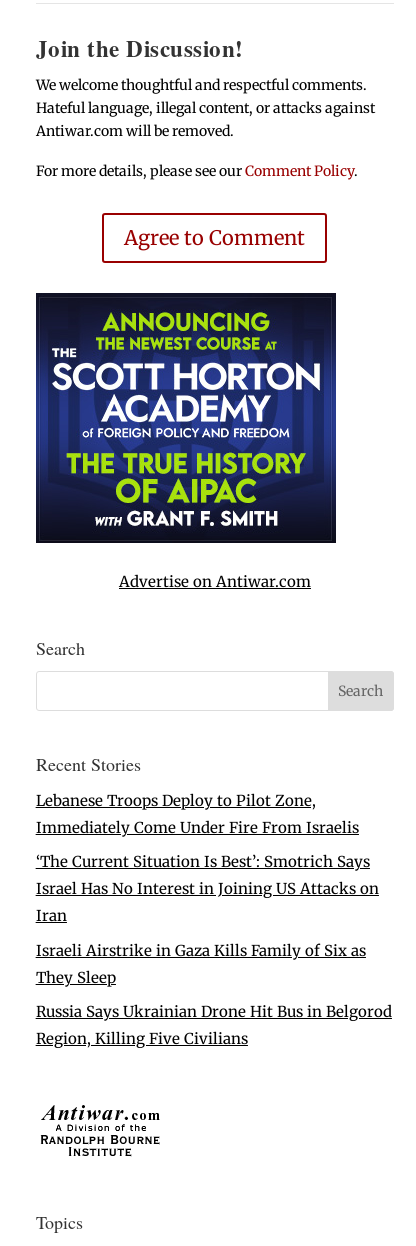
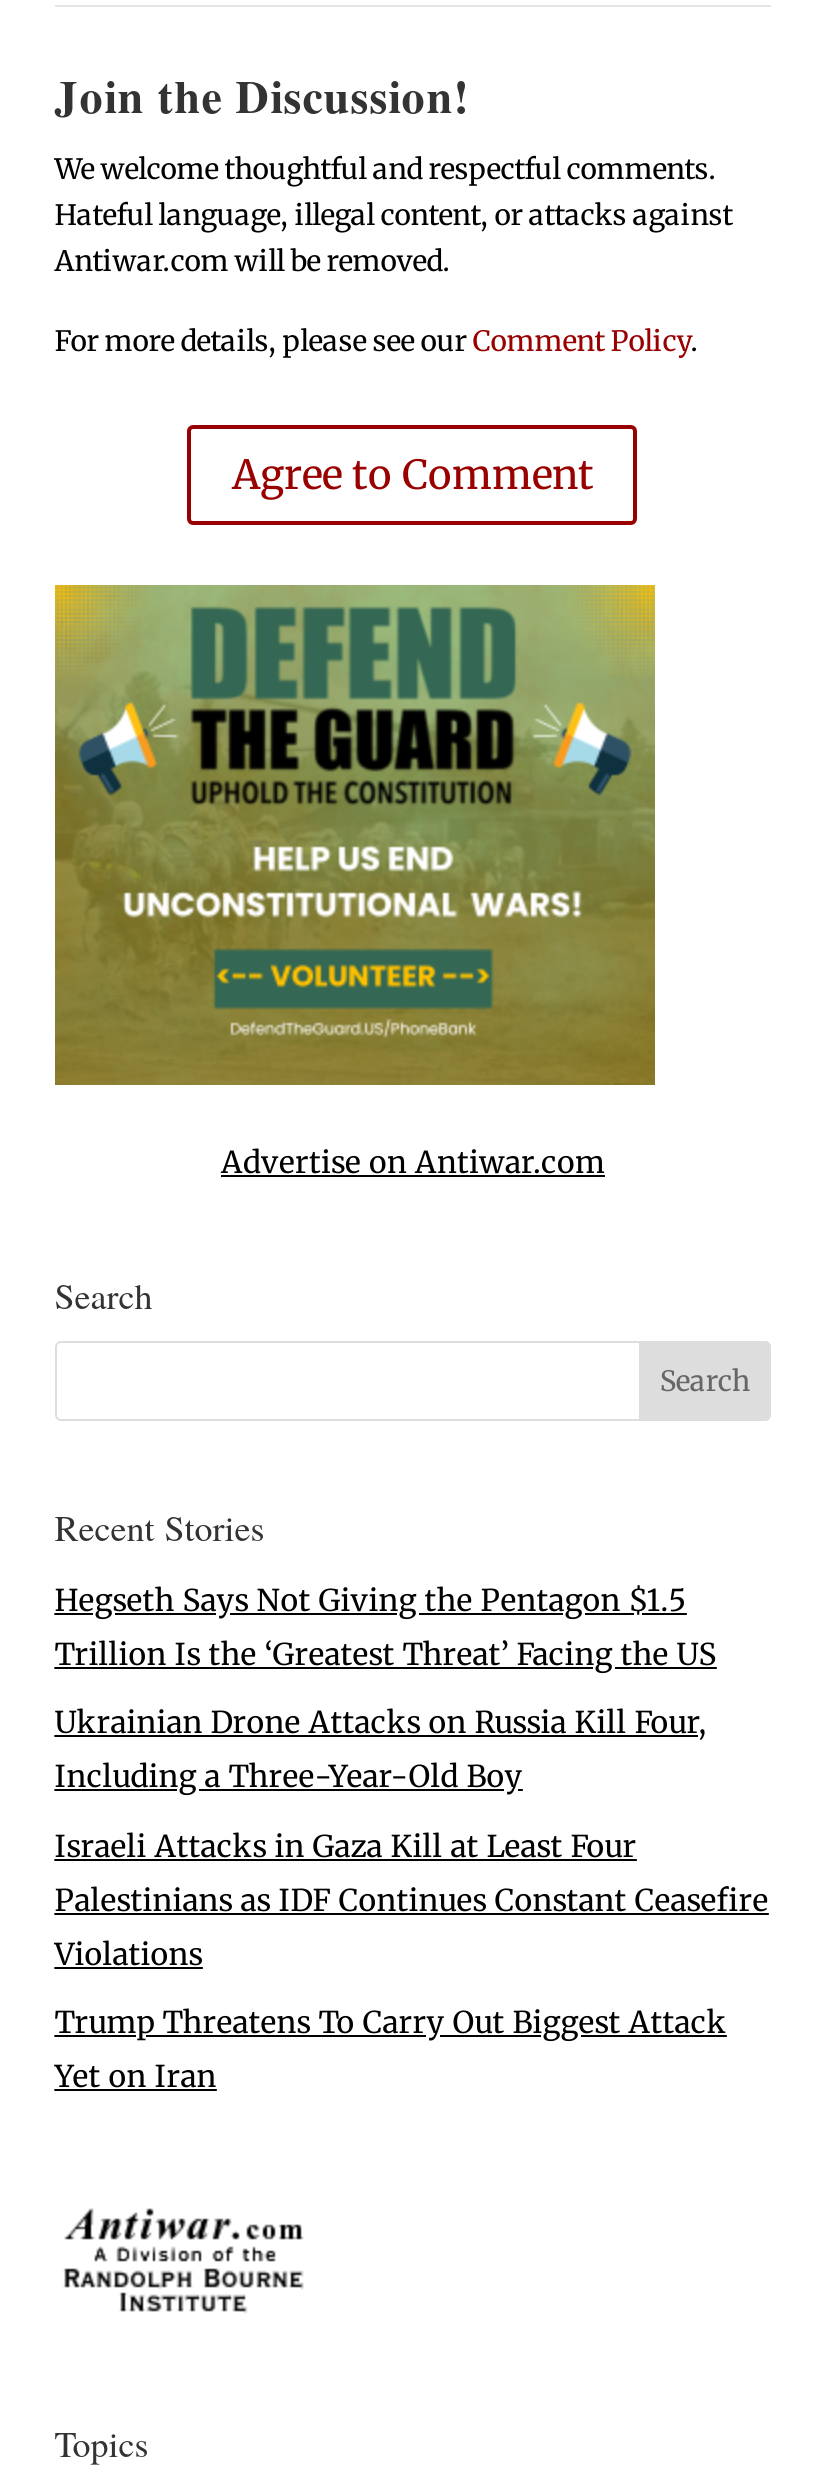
[35,292,337,544] [image] -> [53,583,657,1087] [image]
[36,791,359,837] Lebanese Troops Deploy to Pilot Zone, | Immediately Come Under Fire From Israelis -> [55,1581,717,1673] Hegseth Says Not Giving the Pentagon $1.5 | Trillion Is the ‘Greatest Threat’ Facing the US
[36,852,379,925] ‘The Current Situation Is Best’: Smotrich Says | Israel Has No Interest in Joining US Attacks on | Iran -> [55,1704,707,1796] Ukrainian Drone Attacks on Russia Kill Four, | Including a Three-Year-Old Boy
[36,941,366,987] Israeli Airstrike in Gaza Kills Family of Six as | They Sleep -> [55,1827,769,1973] Israeli Attacks in Gaza Kill at Least Four | Palestinians as IDF Continues Constant Ceasefire | Violations
[36,1002,392,1048] Russia Says Ukrainian Drone Hit Bus in Belgorod | Region, Killing Five Civilians -> [55,2004,727,2096] Trump Threatens To Carry Out Biggest Attack | Yet on Iran

